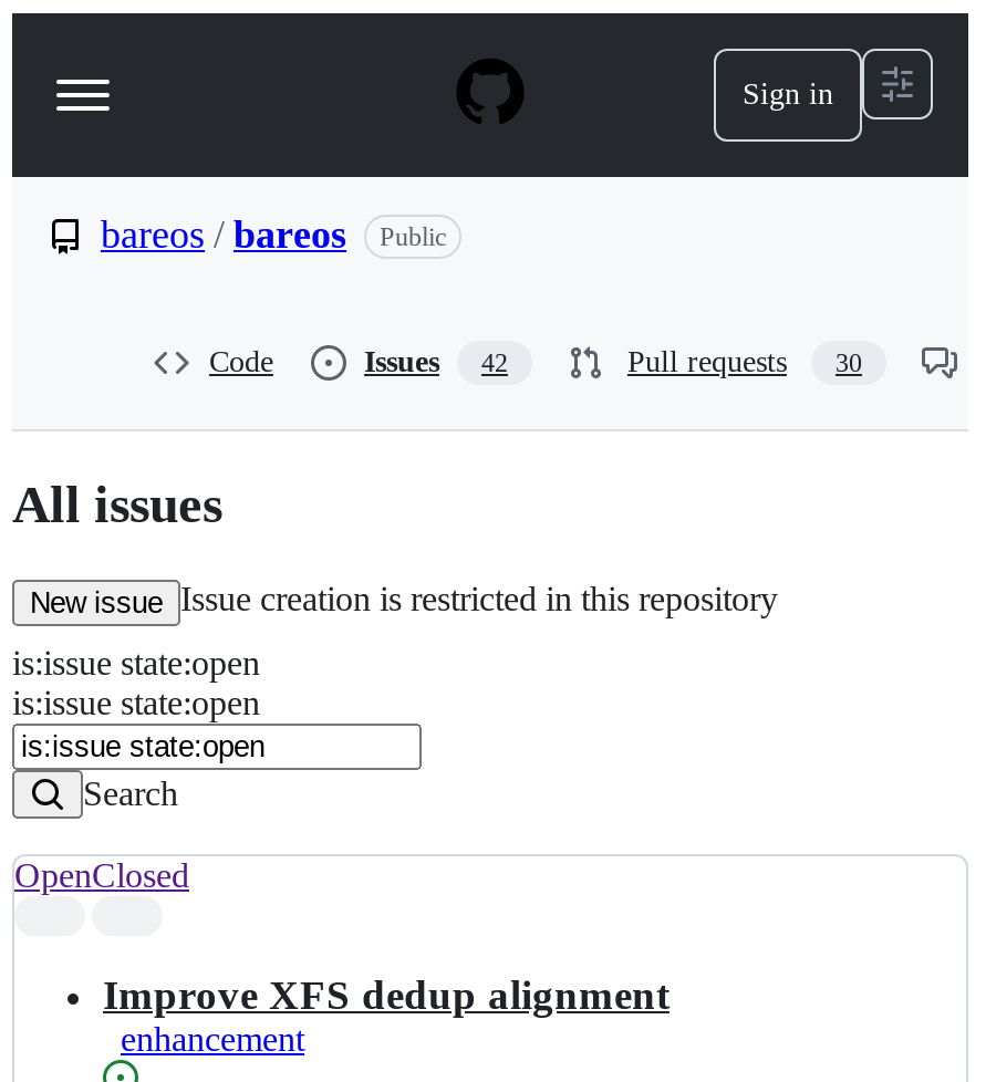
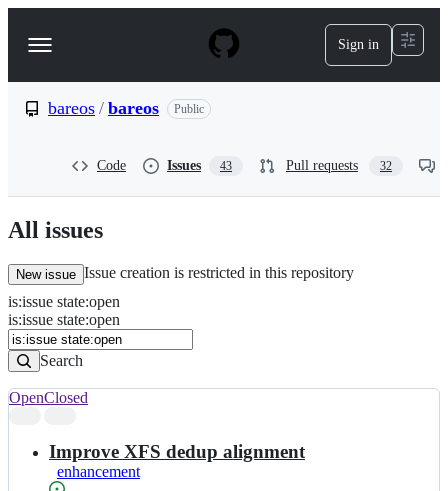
[364,345,508,378] Issues 42 -> [167,158,232,173] Issues 43
[627,345,862,378] Pull requests 30 -> [286,158,392,173] Pull requests 32

